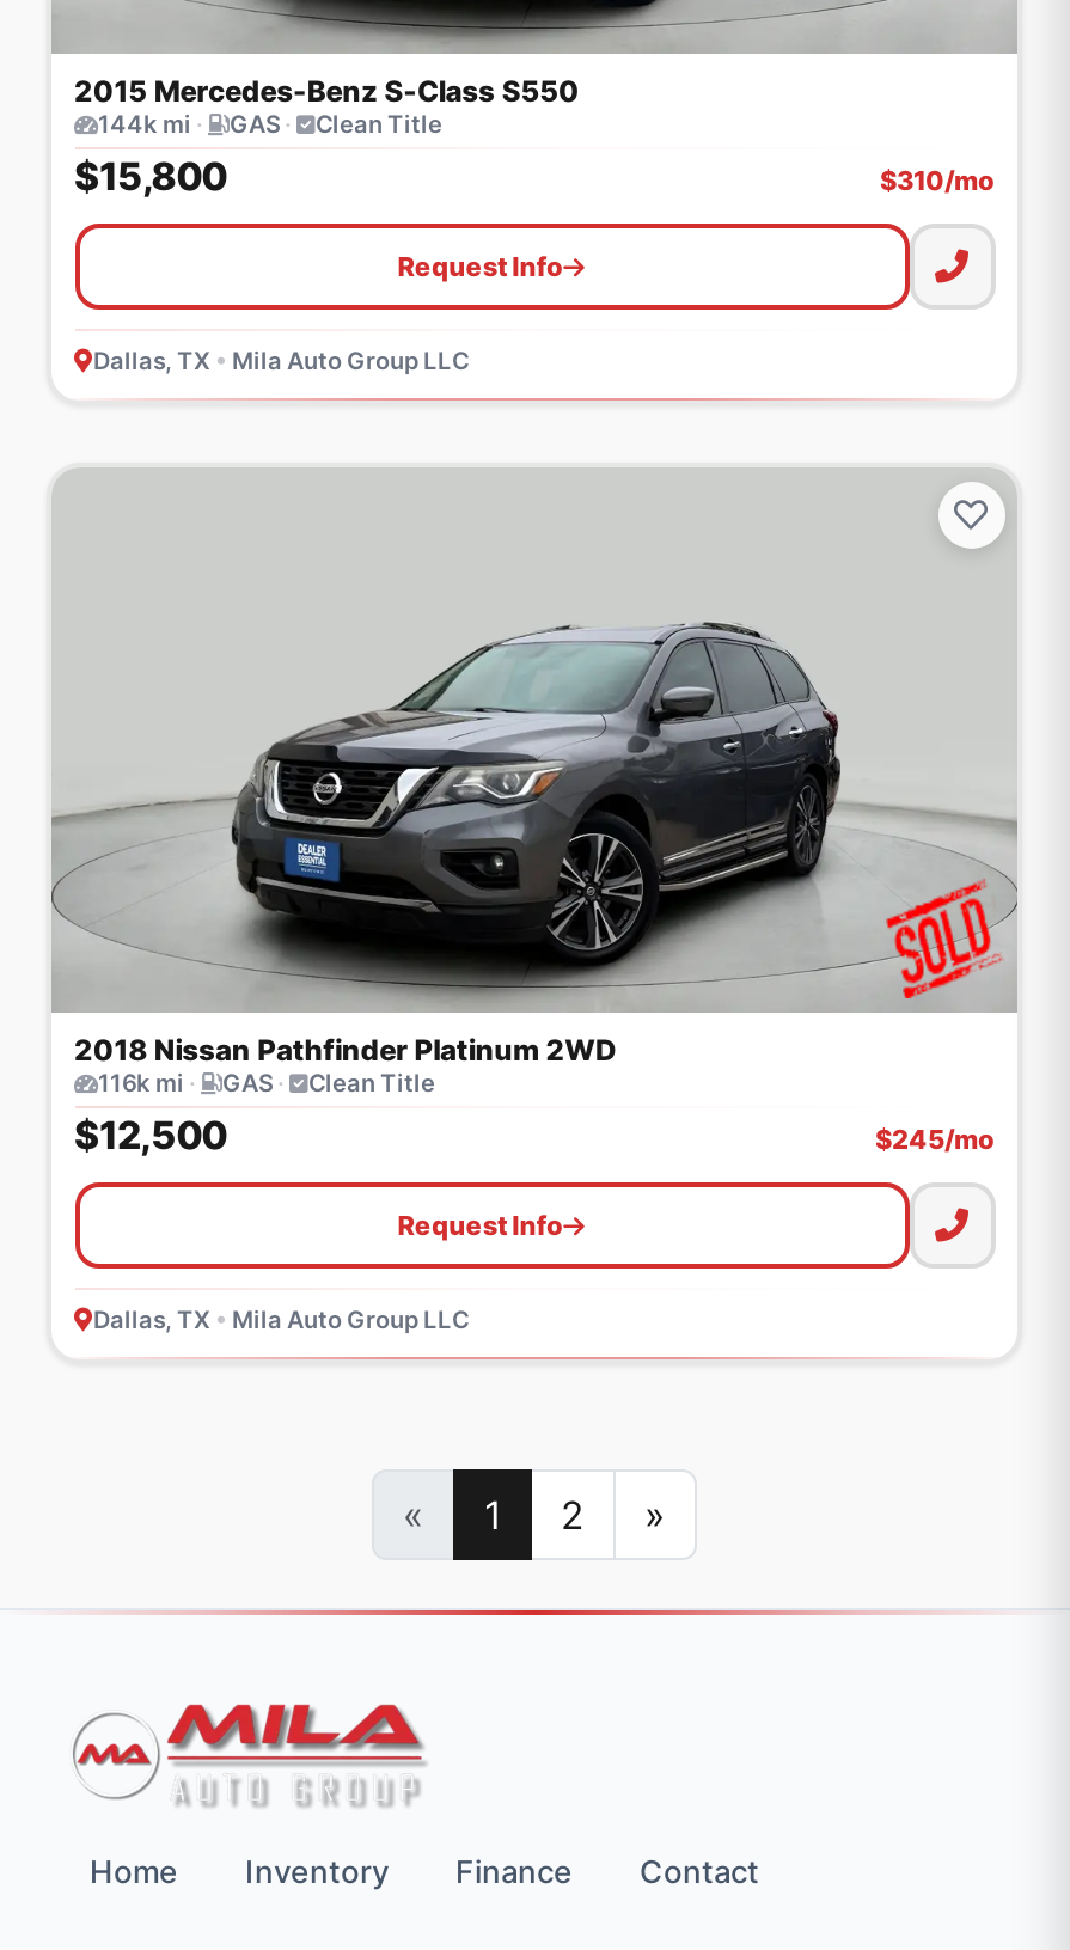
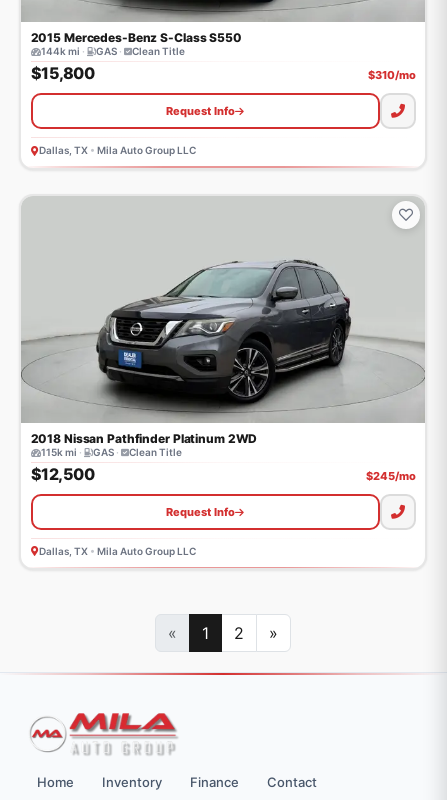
[886,880,1001,1000] [image] -> none
[98,1067,435,1095] 116k mi · GAS · Clean Title -> [40,446,181,458] 115k mi · GAS · Clean Title

